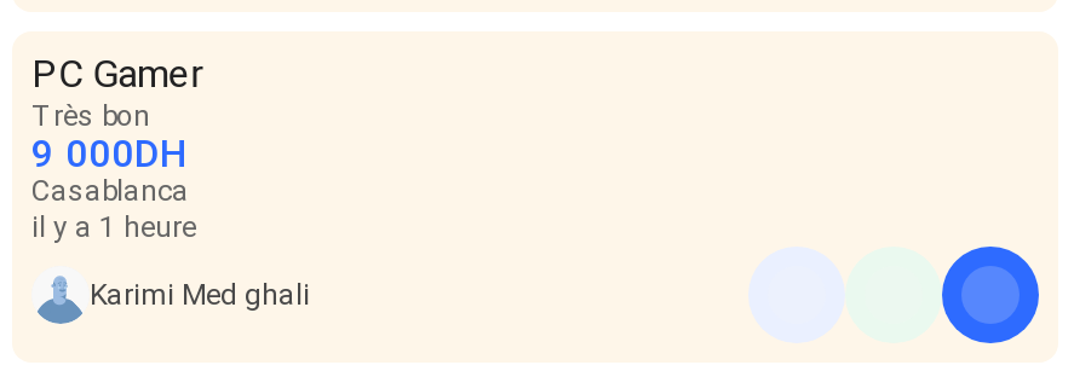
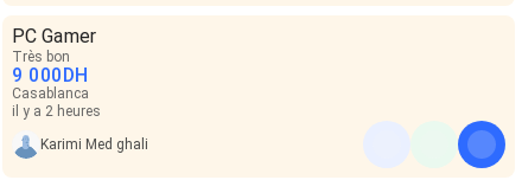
[31,210,196,244] il y a 1 heure -> [12,103,101,120] il y a 2 heures

